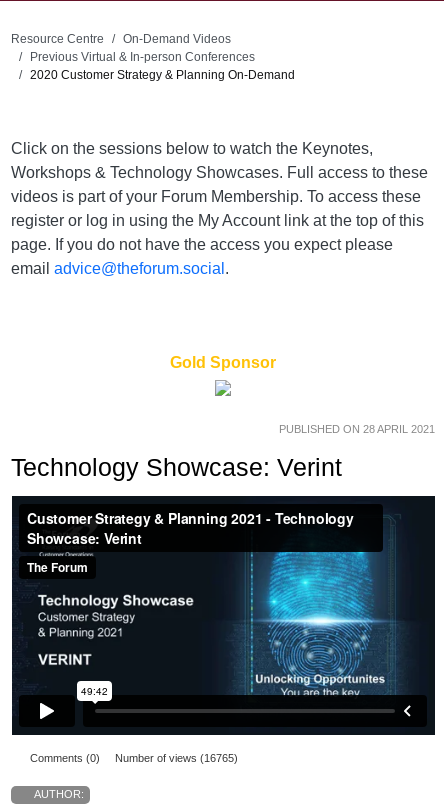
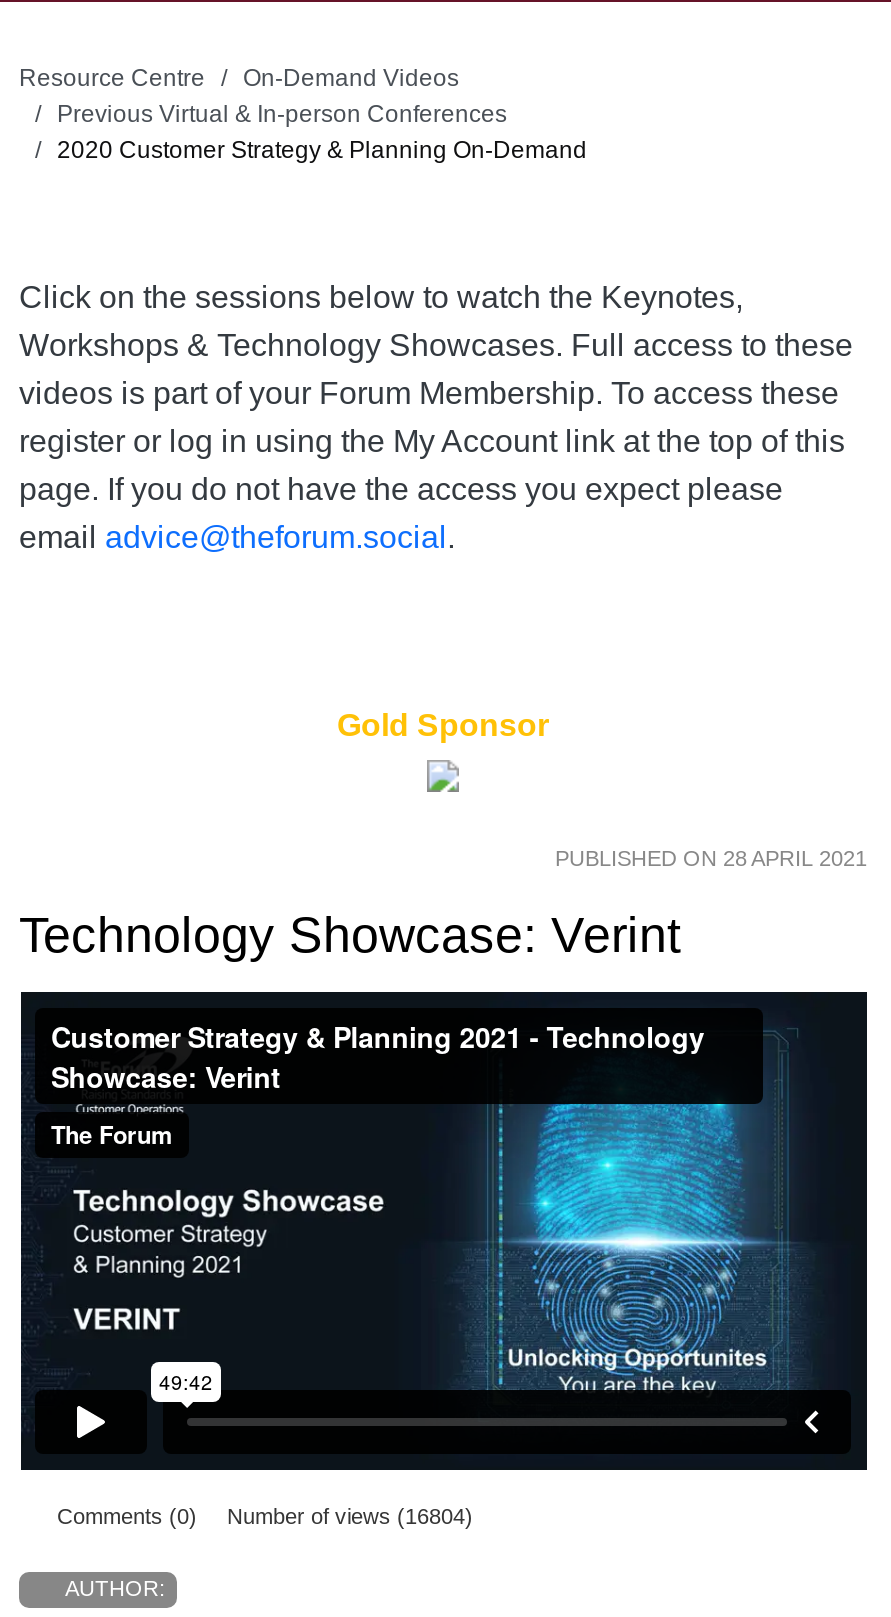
[115,752,238,764] Number of views (16765) -> [227,1505,473,1529] Number of views (16804)

